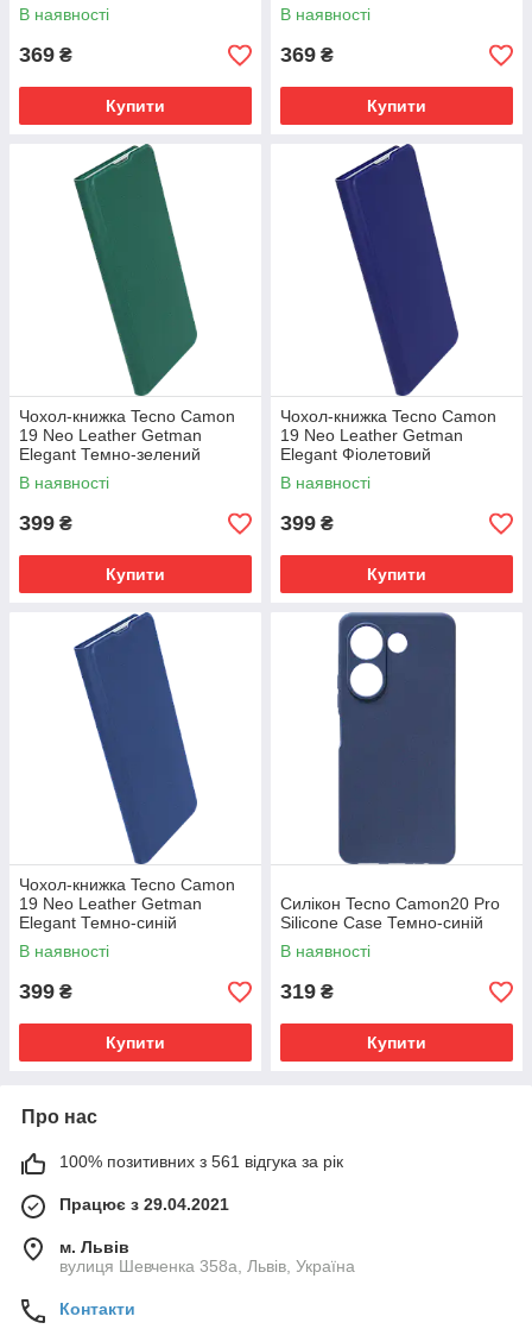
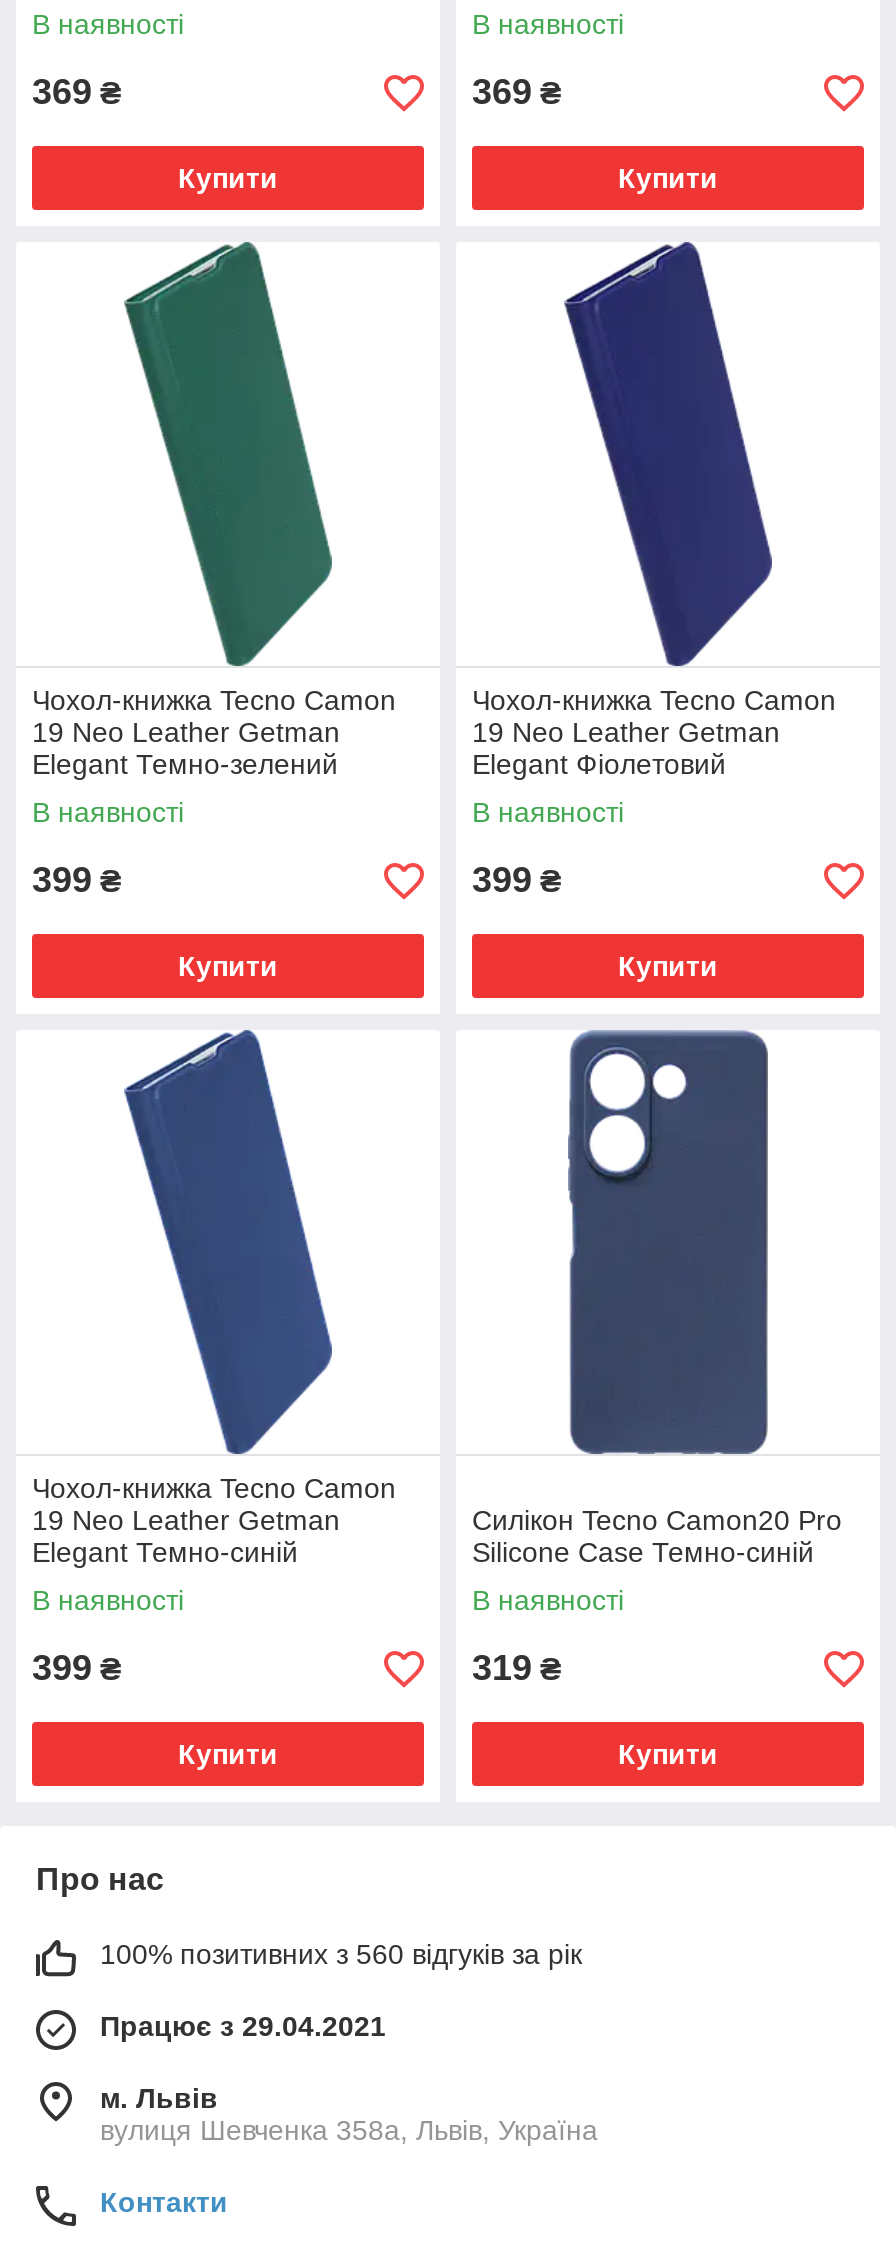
[59,1152,343,1171] 100% позитивних з 561 відгука за рік -> [100,1938,582,1970] 100% позитивних з 560 відгуків за рік

